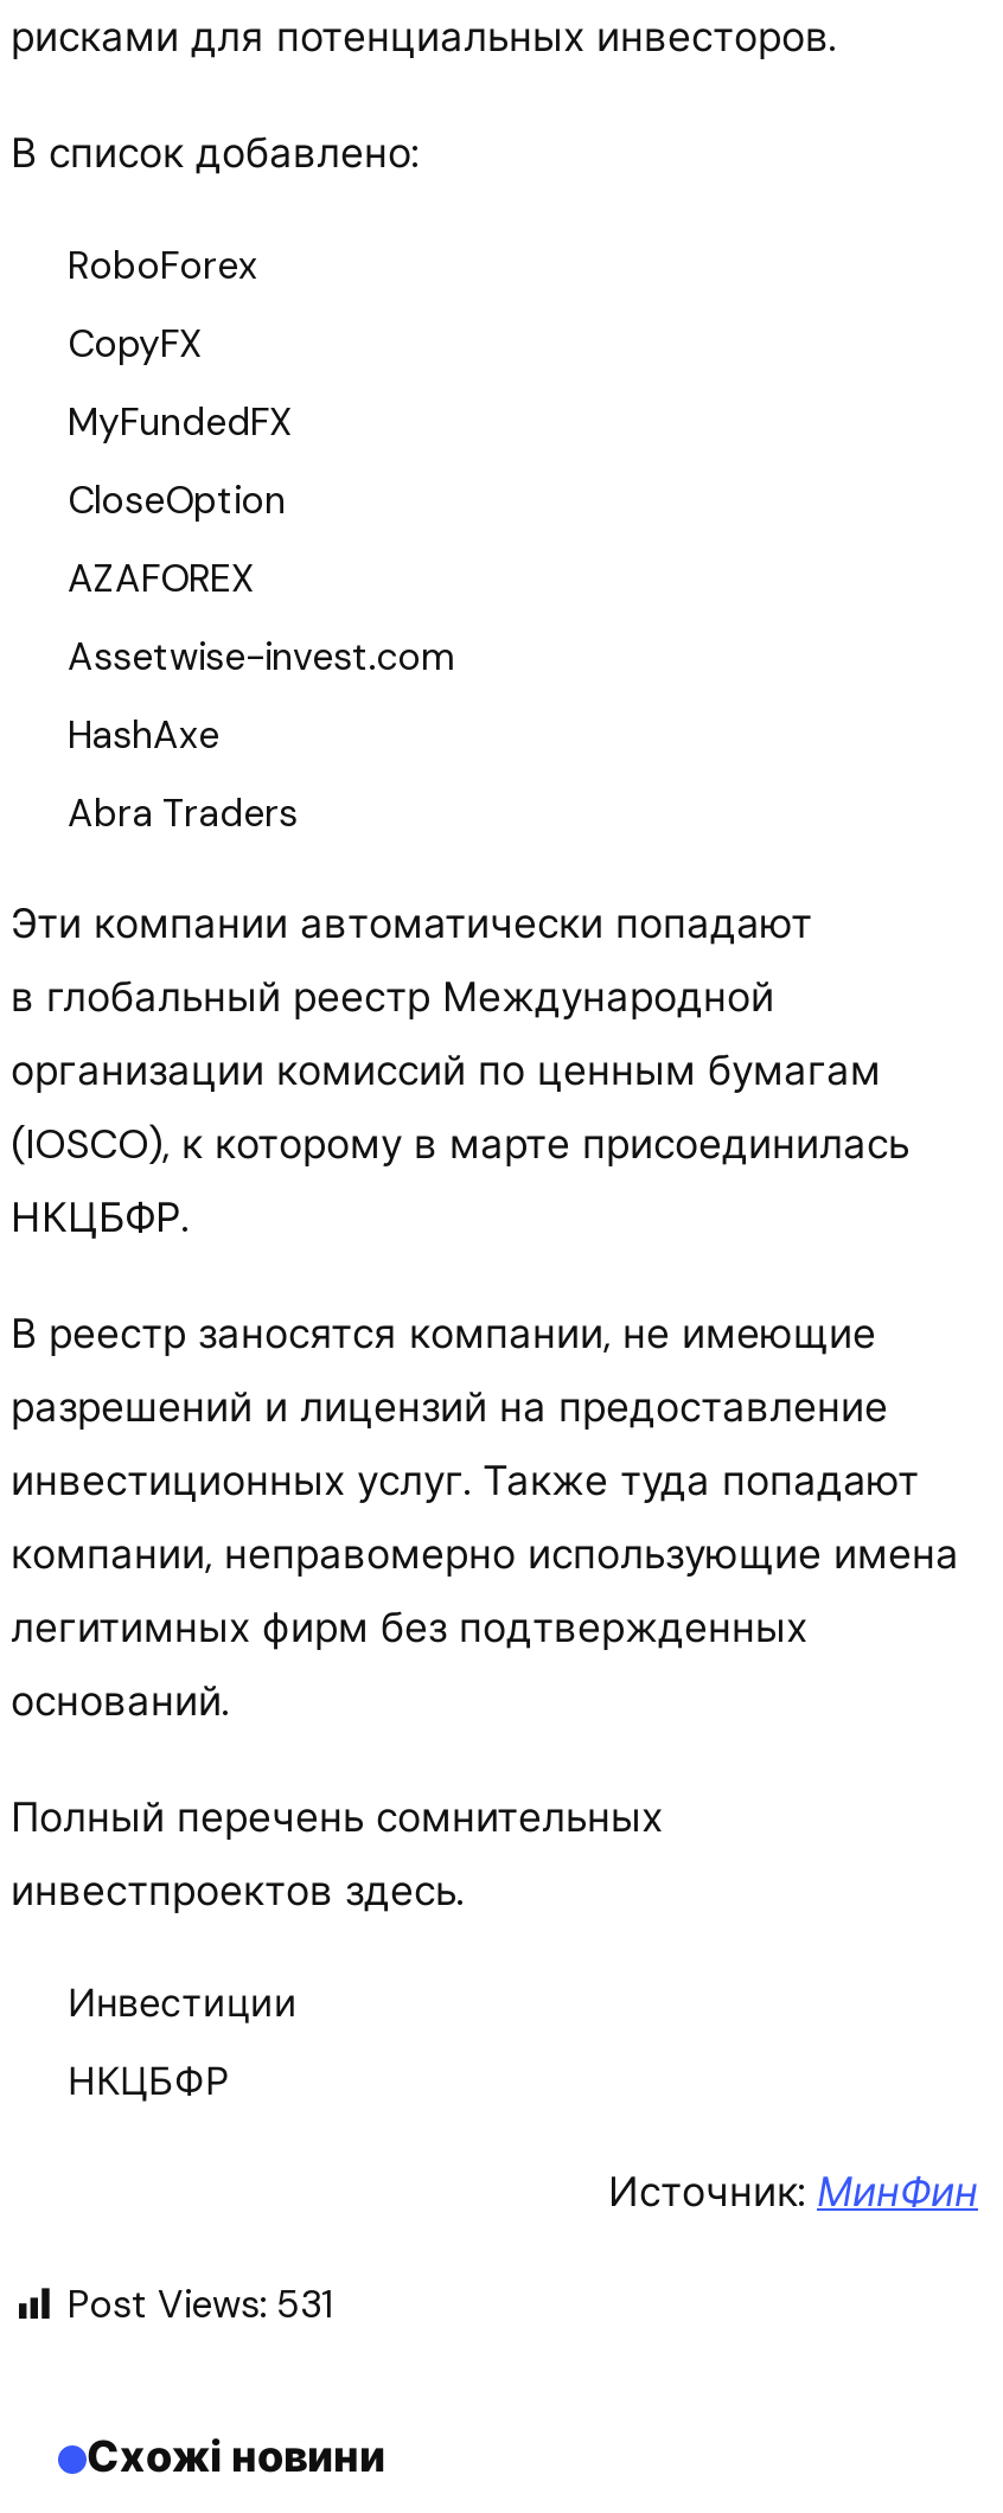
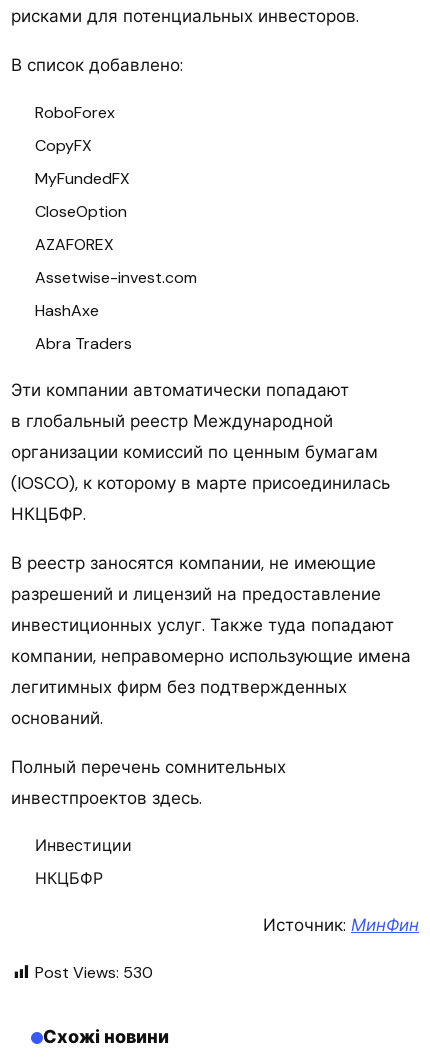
[68,2280,333,2330] Post Views: 531 -> [35,962,153,983] Post Views: 530

